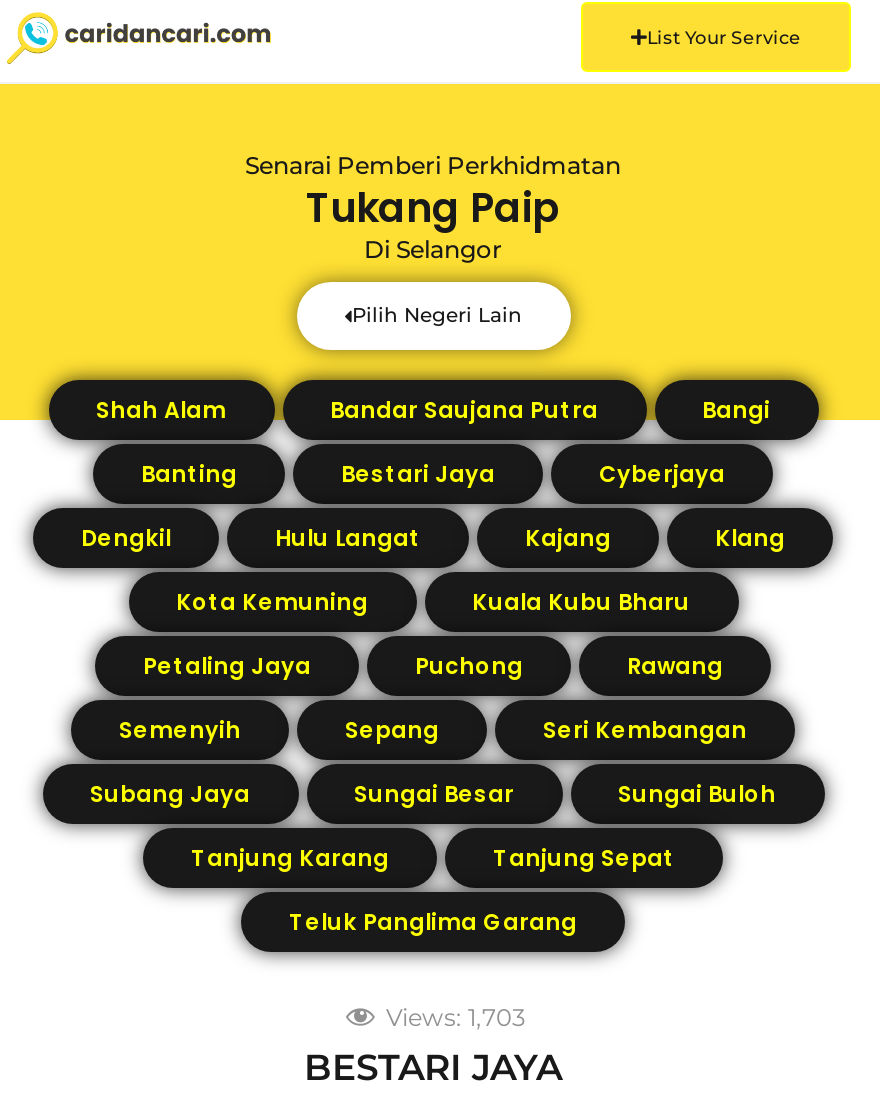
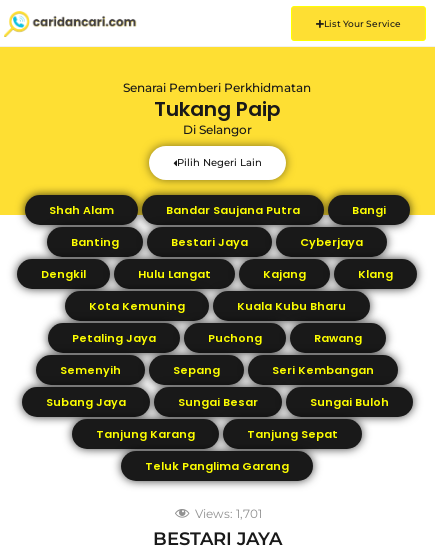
[386,1002,526,1032] Views: 1,703 -> [195,506,262,521] Views: 1,701

